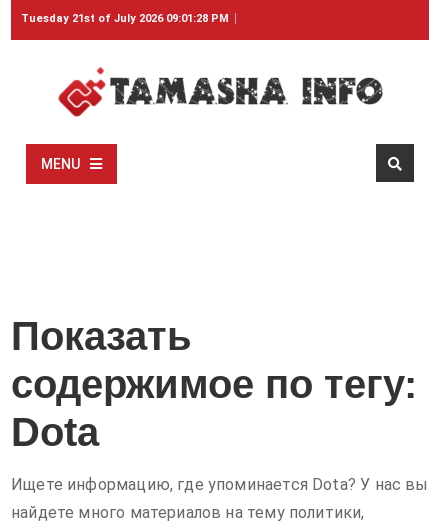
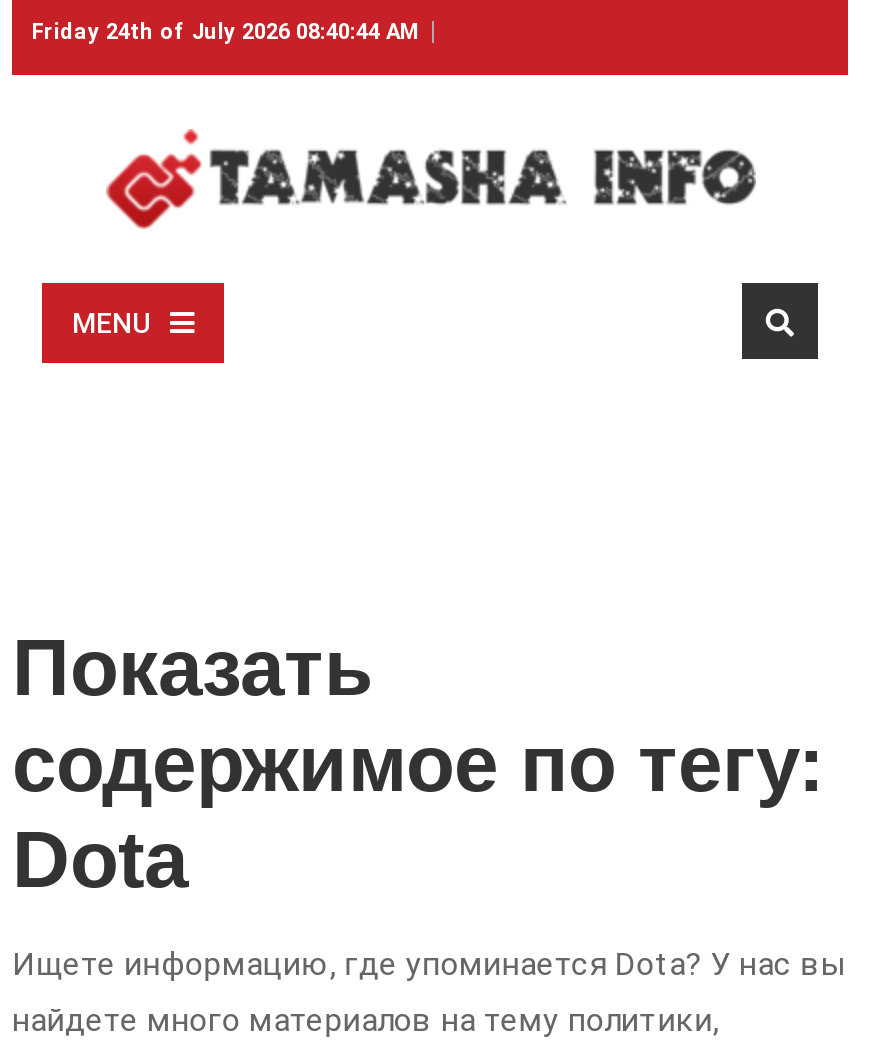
[21,12,229,25] Tuesday 21st of July 2026 09:01:28 PM -> [32,19,420,45] Friday 24th of July 2026 08:40:44 AM

